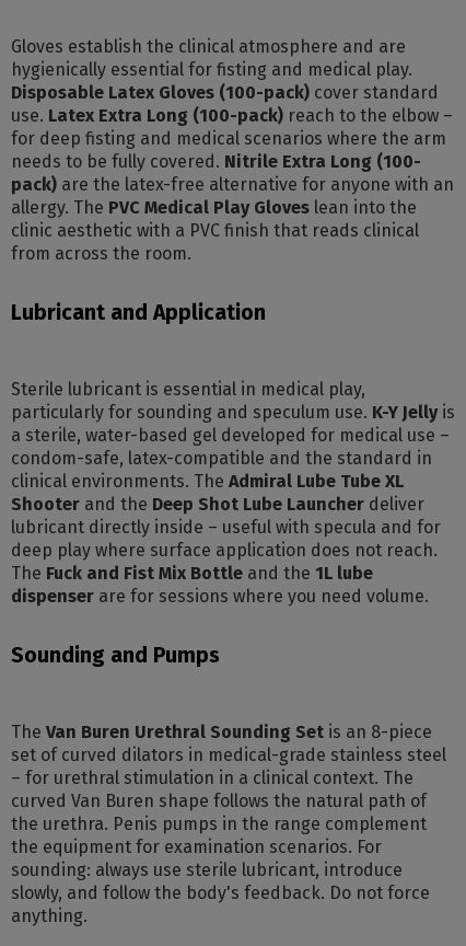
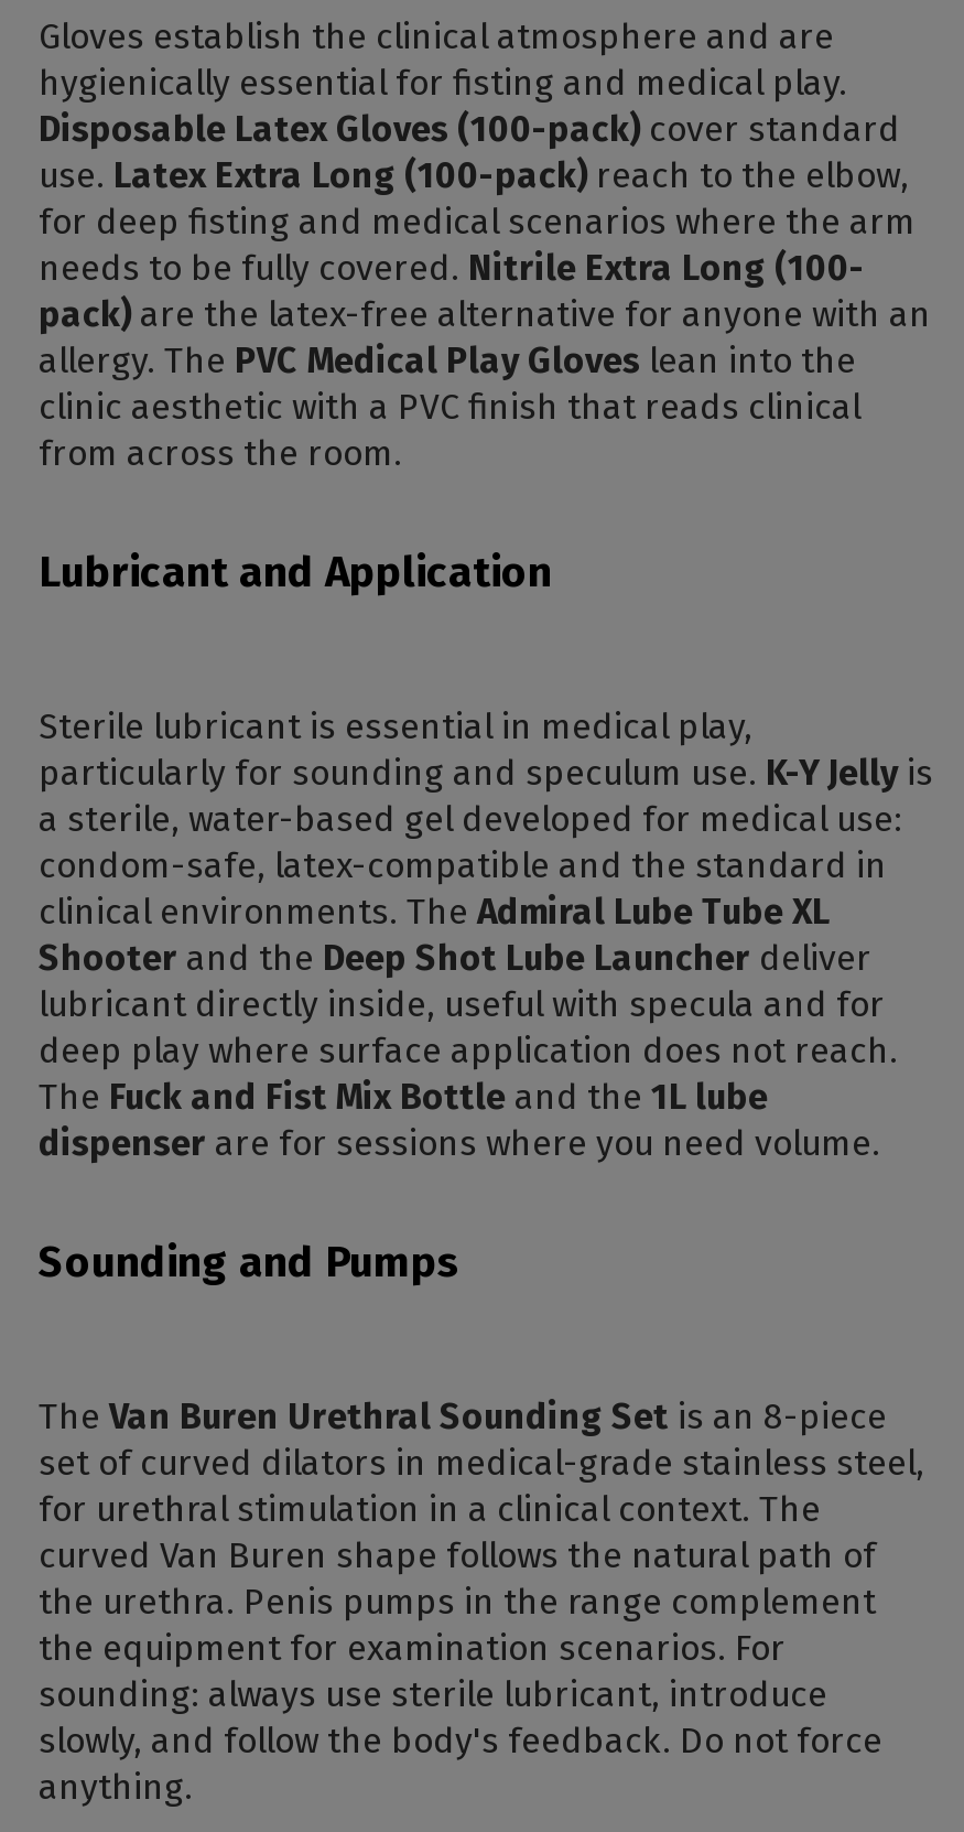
[11,105,453,125] use. Latex Extra Long (100-pack) reach to the elbow – -> [39,153,909,195] use. Latex Extra Long (100-pack) reach to the elbow,
[11,424,450,445] a sterile, water-based gel developed for medical use – -> [39,797,902,839] a sterile, water-based gel developed for medical use:
[11,516,441,537] lubricant directly inside – useful with specula and for -> [39,982,885,1024] lubricant directly inside, useful with specula and for
[11,744,446,788] set of curved dilators in medical-grade stainless steel | – for urethral stimulation in a clinical context. The -> [39,1441,924,1529] set of curved dilators in medical-grade stainless steel, | for urethral stimulation in a clinical context. The

